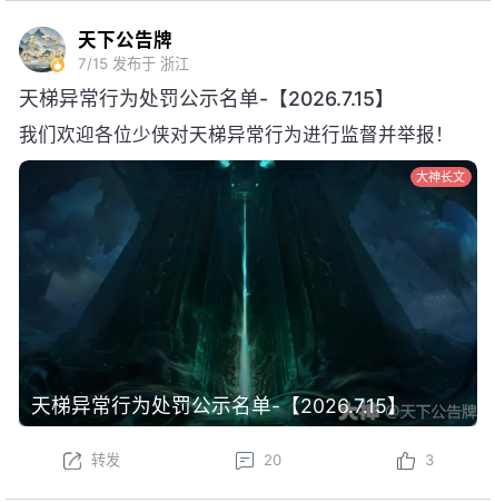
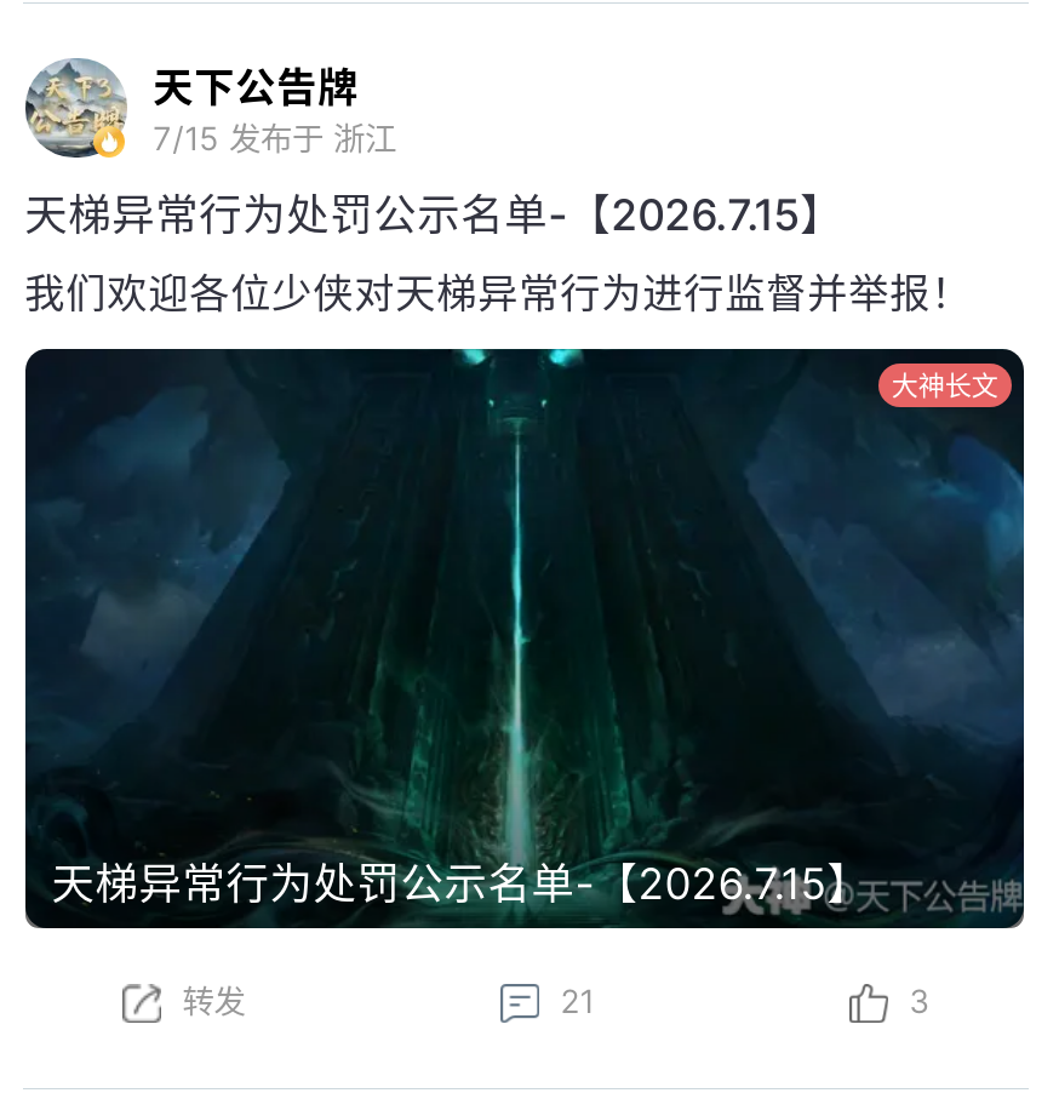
[263,451,281,468] 20 -> [560,981,594,1020] 21

